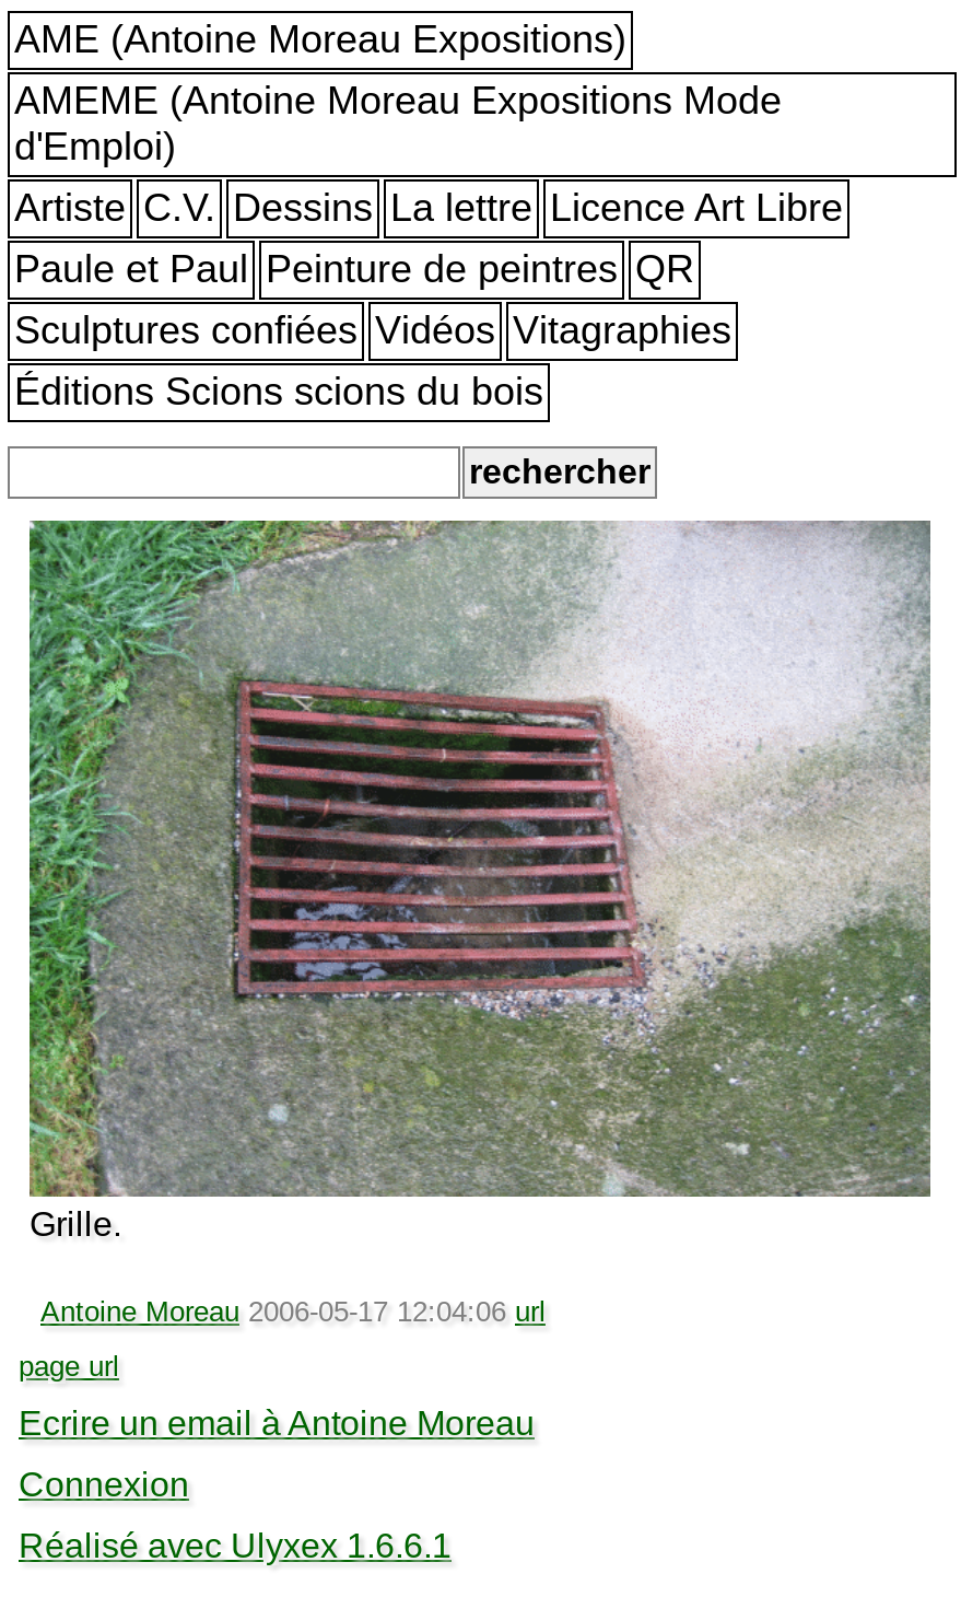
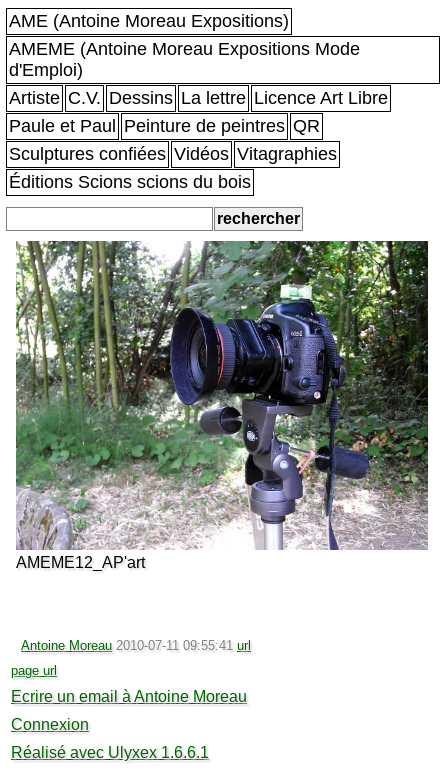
[27,518,933,1243] [image] | Grille. -> [16,240,428,571] [image] | AMEME12_AP'art
[40,1295,546,1328] Antoine Moreau 2006-05-17 12:04:06 url -> [21,638,251,653] Antoine Moreau 2010-07-11 09:55:41 url

